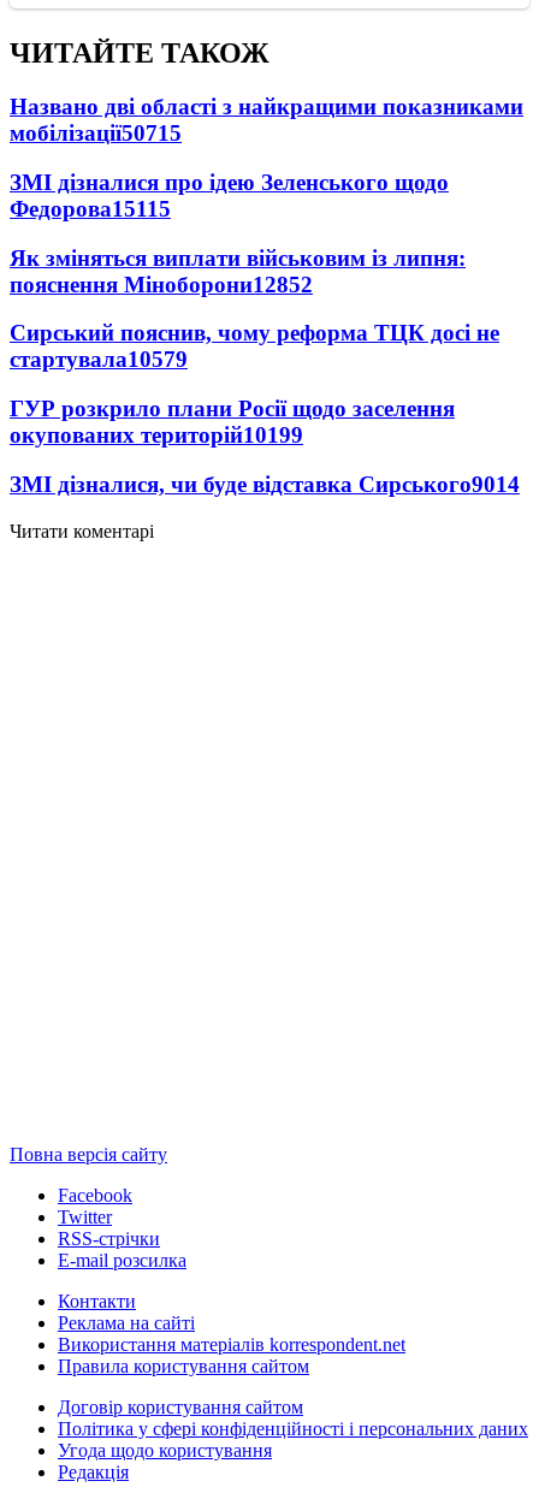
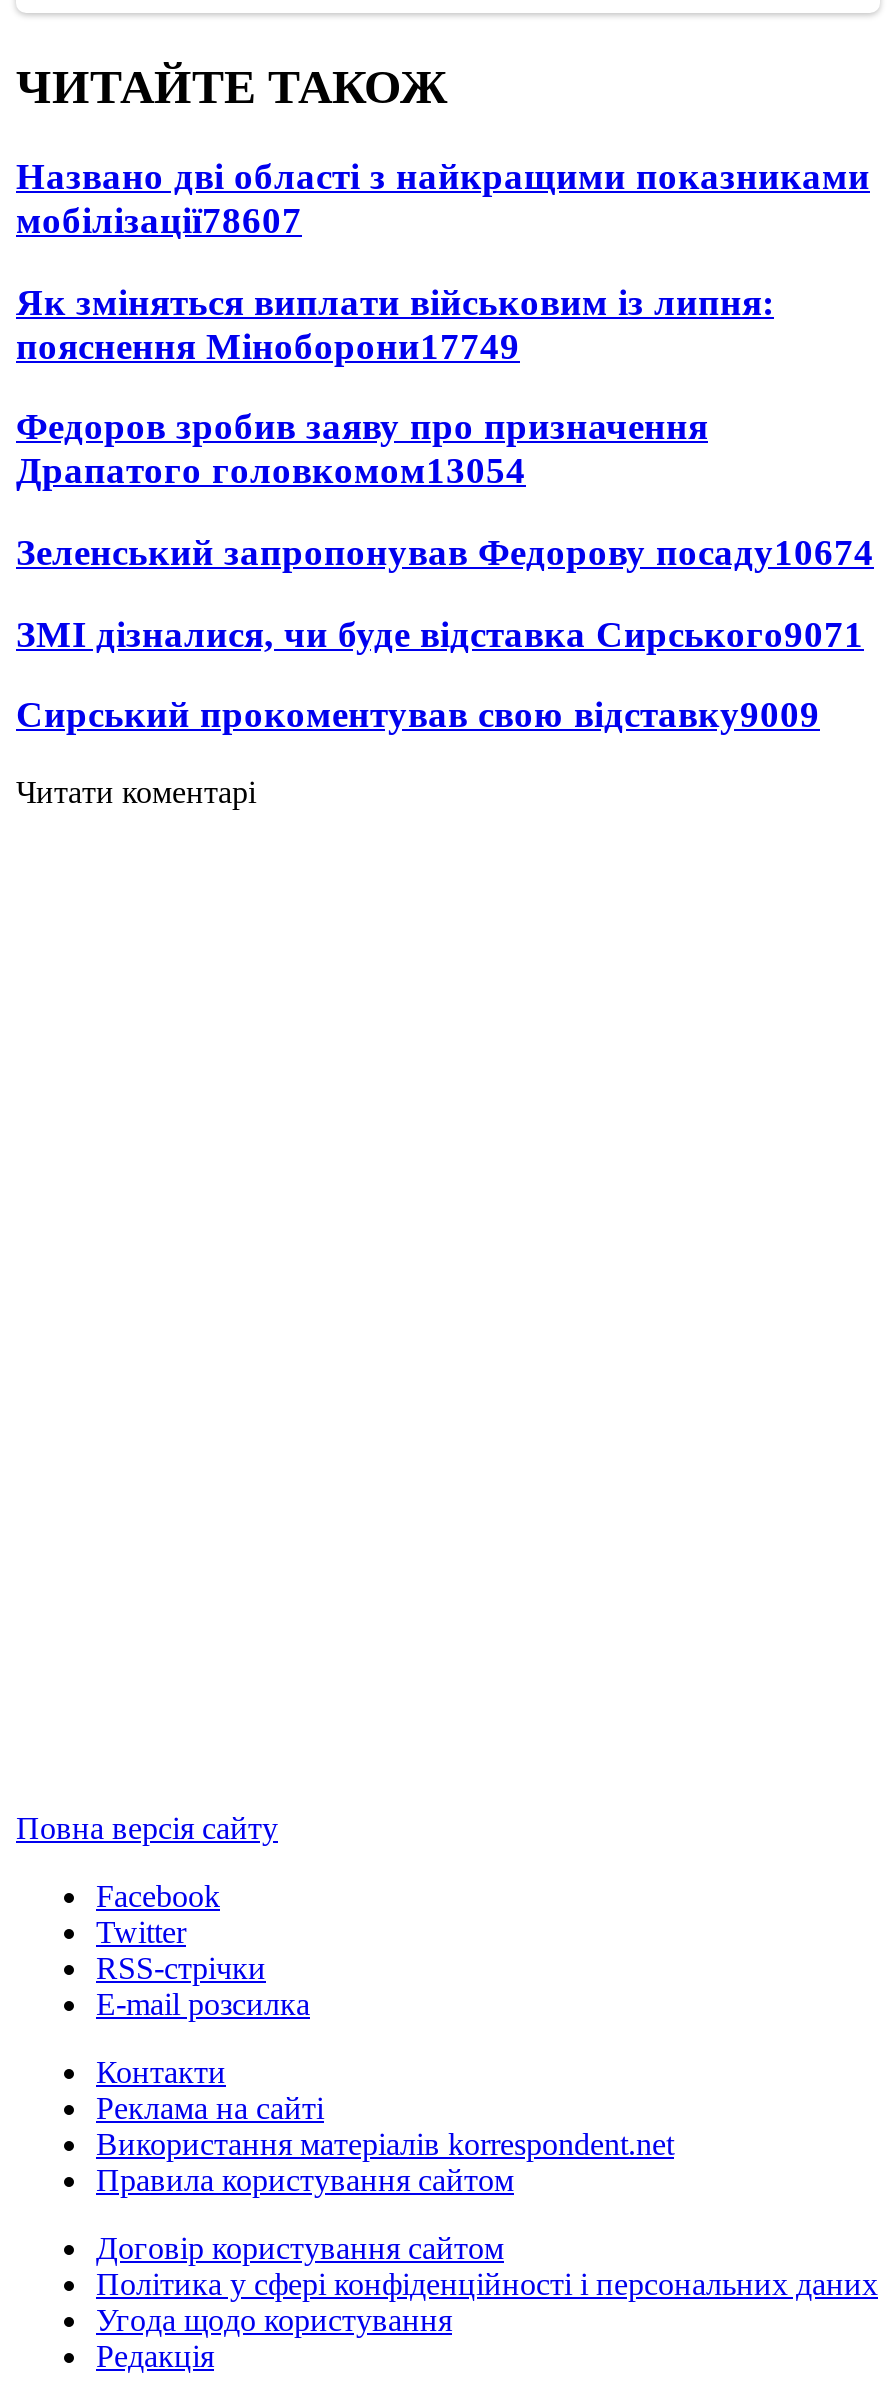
[10,121,449,221] мобілізації50715 | ЗМІ дізналися про ідею Зеленського щодо | Федорова15115 -> [16,198,302,240] мобілізації78607
moved [10,245,466,270] -> [16,280,774,322]: Як зміняться виплати військовим із липня:
[10,271,520,497] пояснення Міноборони12852 | Сирський пояснив, чому реформа ТЦК досі не | стартувала10579 | ГУР розкрило плани Росії щодо заселення | окупованих територій10199 | ЗМІ дізналися, чи буде відставка Сирського9014 -> [16,324,874,736] пояснення Міноборони17749 | Федоров зробив заяву про призначення | Драпатого головкомом13054 | Зеленський запропонував Федорову посаду10674 | ЗМІ дізналися, чи буде відставка Сирського9071 | Сирський прокоментував свою відставку9009

